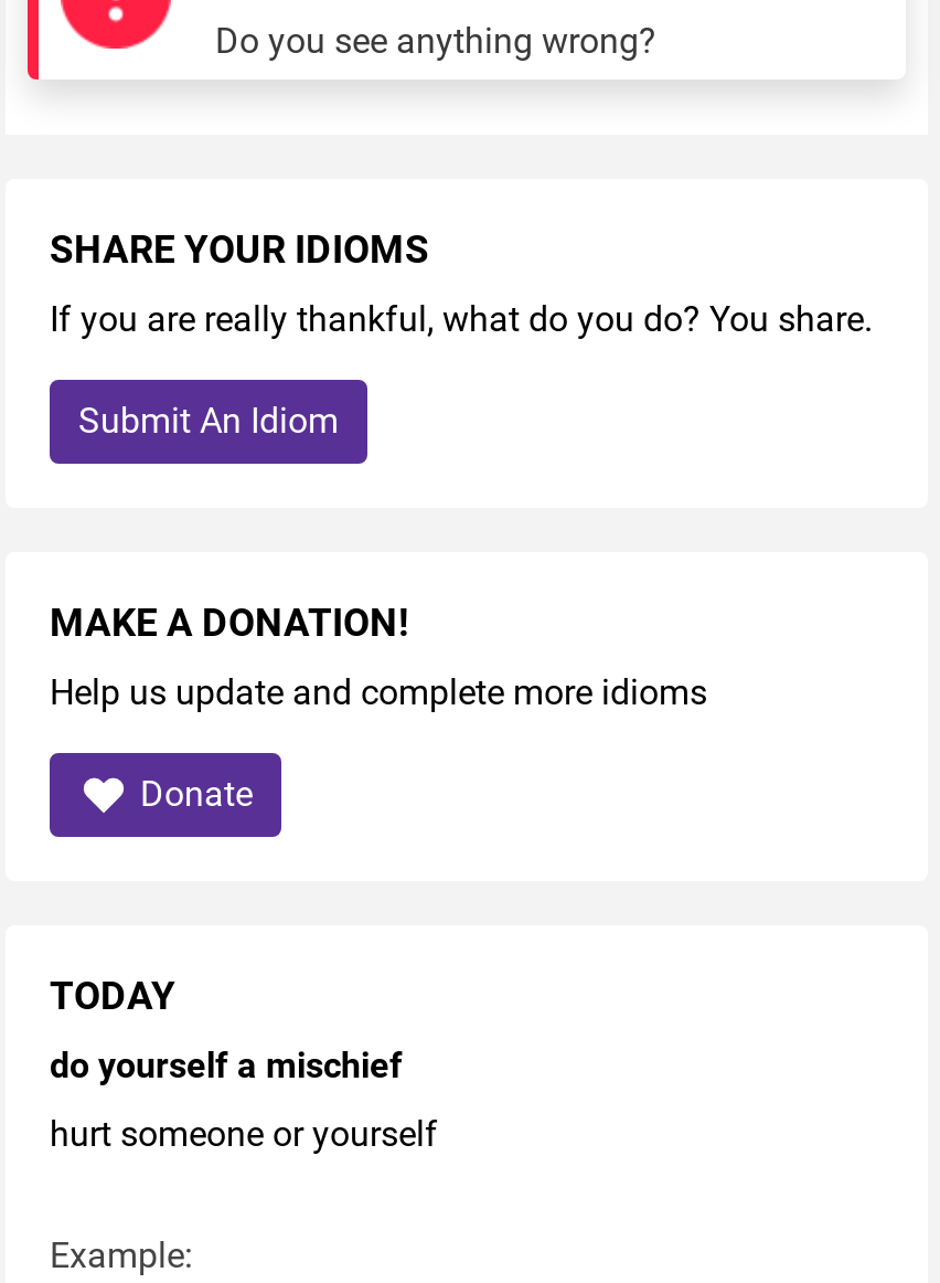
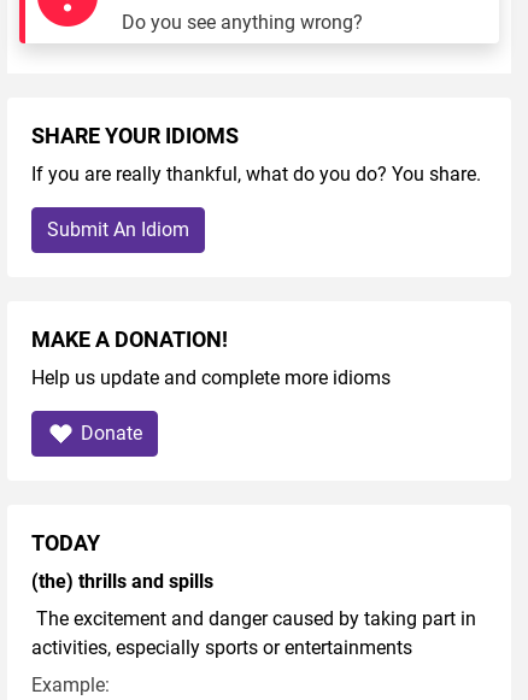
[50,1045,403,1086] do yourself a mischief -> [31,570,213,593] (the) thrills and spills
[50,1113,438,1155] hurt someone or yourself -> [31,607,476,659] The excitement and danger caused by taking part in | activities, especially sports or entertainments

